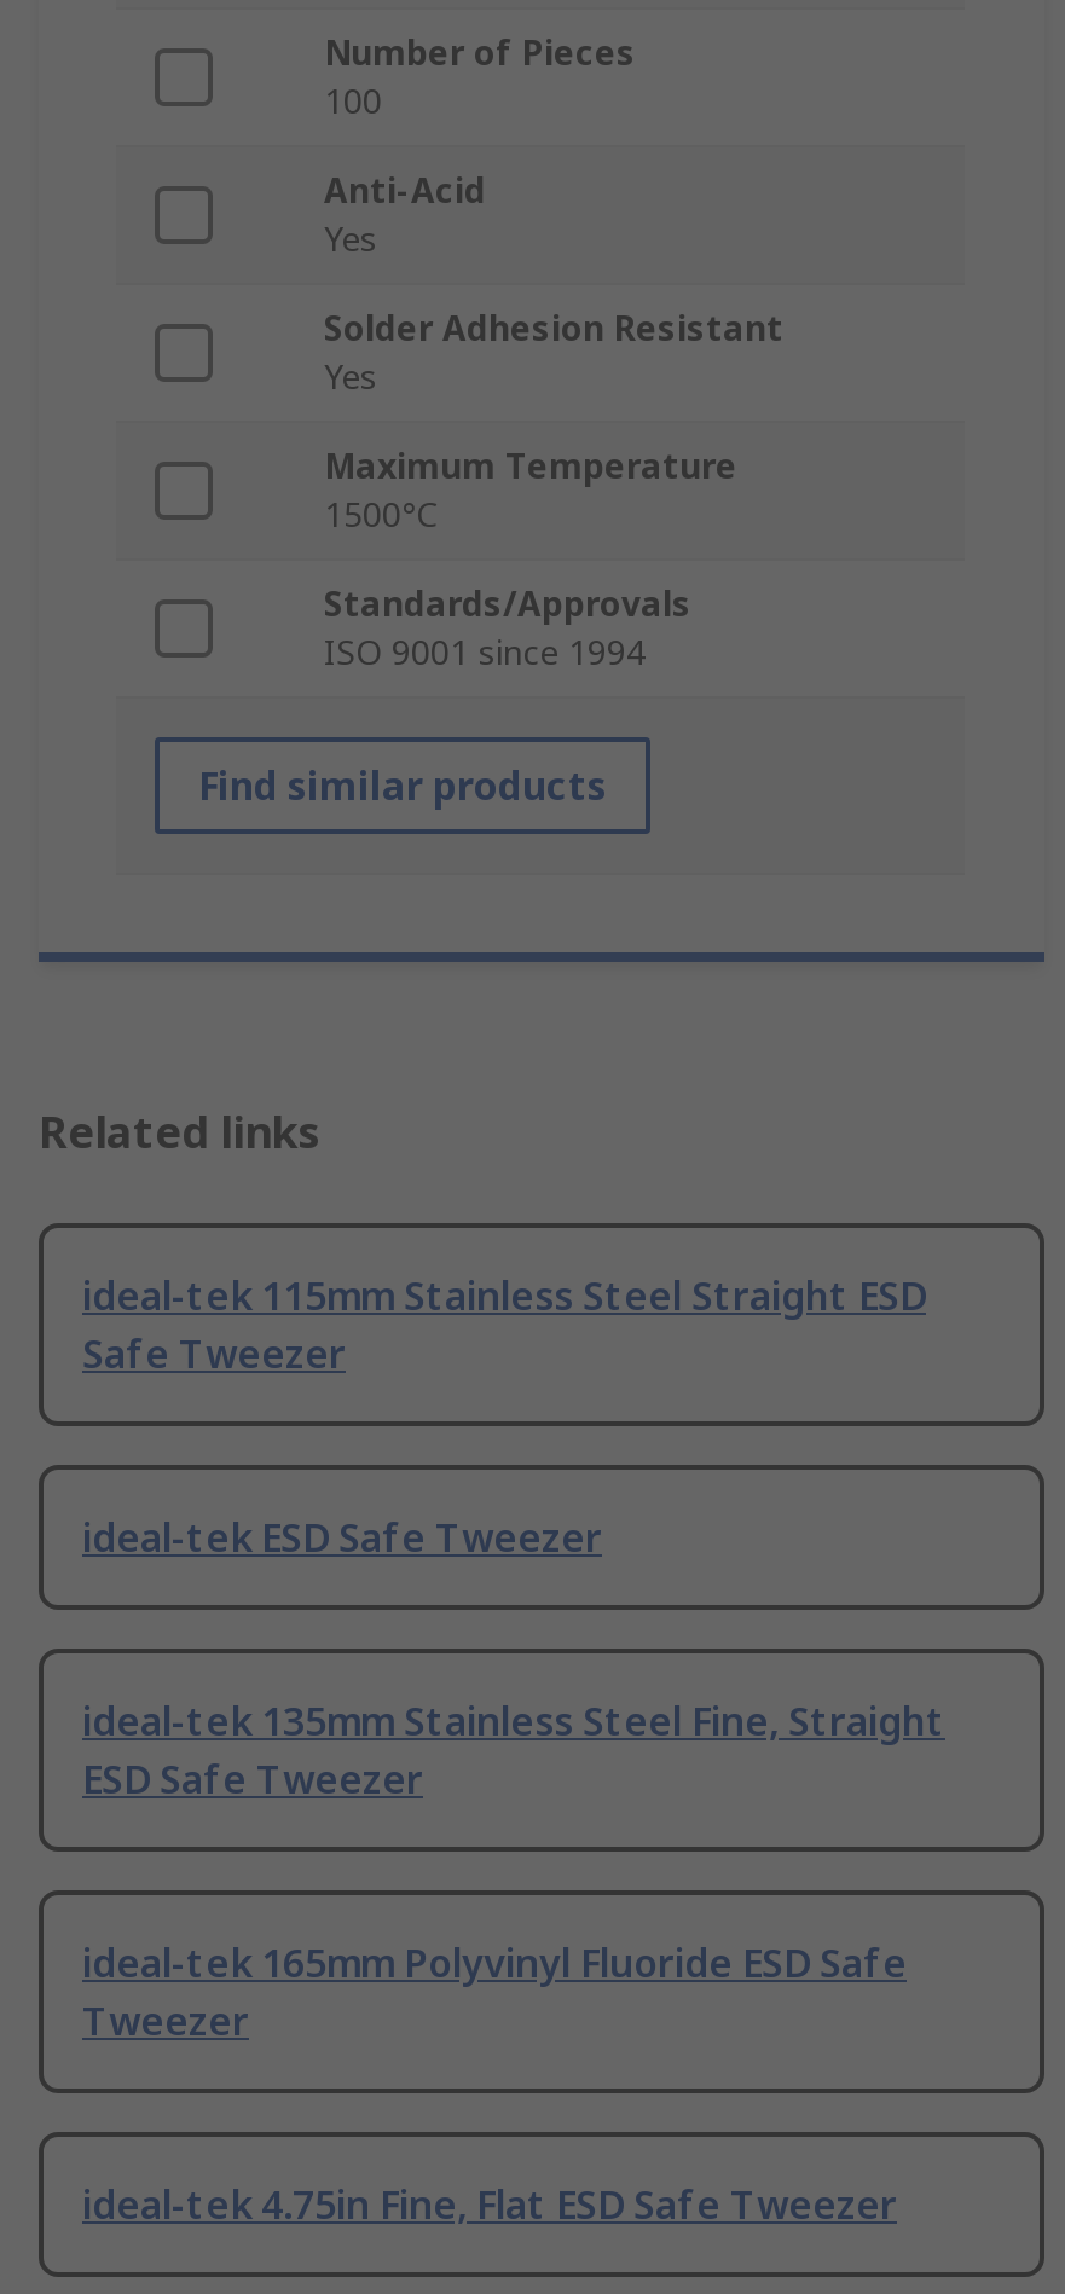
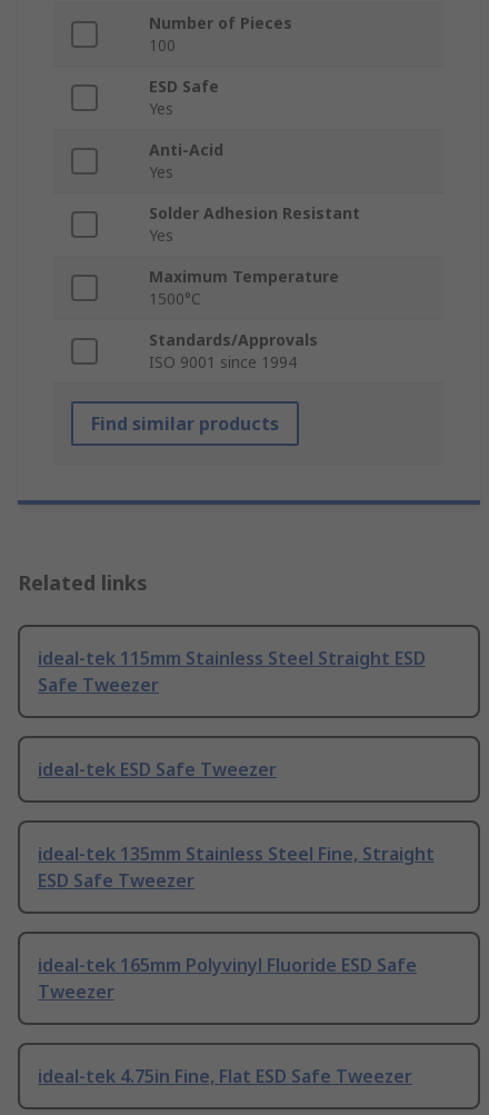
none -> [149,76,219,120] ESD Safe | Yes

